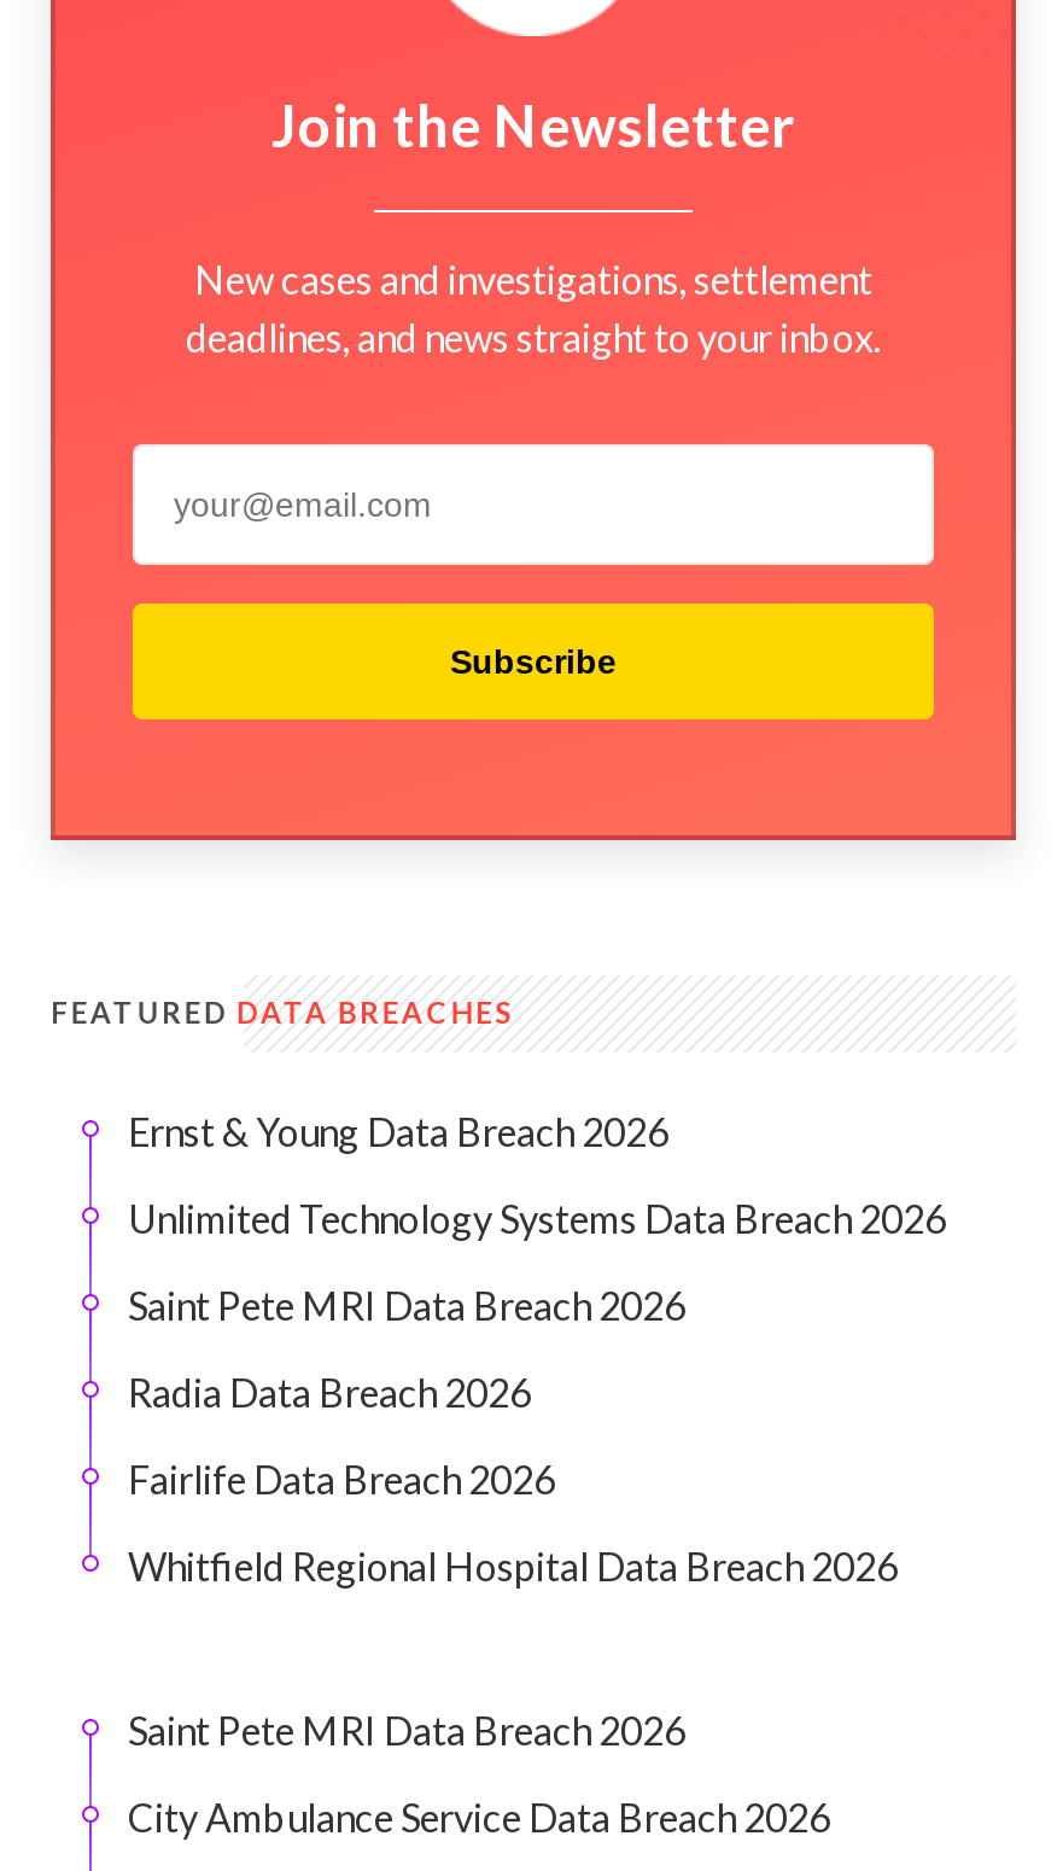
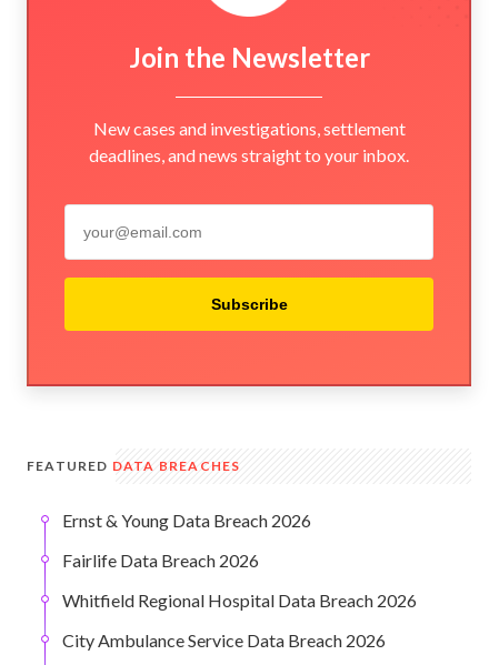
[128,1196,946,1415] Unlimited Technology Systems Data Breach 2026 | Saint Pete MRI Data Breach 2026 | Radia Data Breach 2026 -> none
[128,1708,685,1753] Saint Pete MRI Data Breach 2026 -> none

